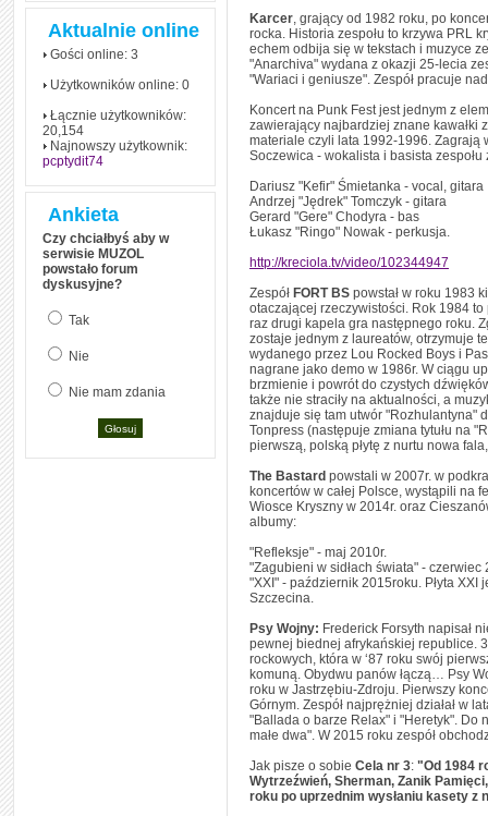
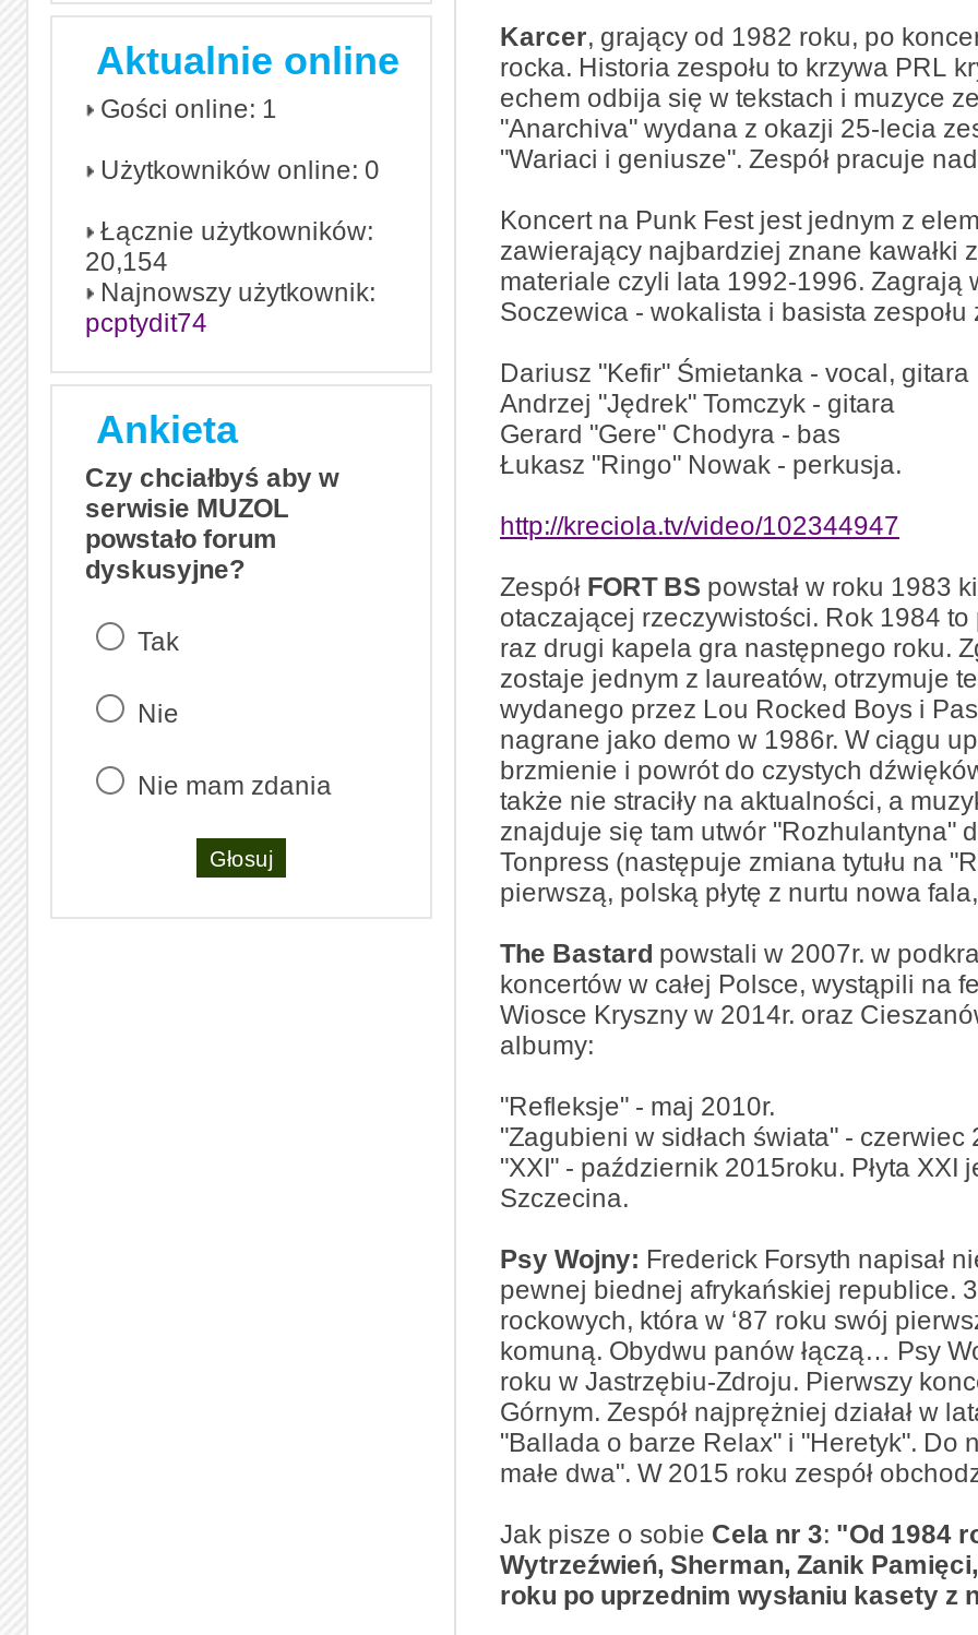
[47,47,138,62] Gości online: 3 -> [94,94,277,124] Gości online: 1

